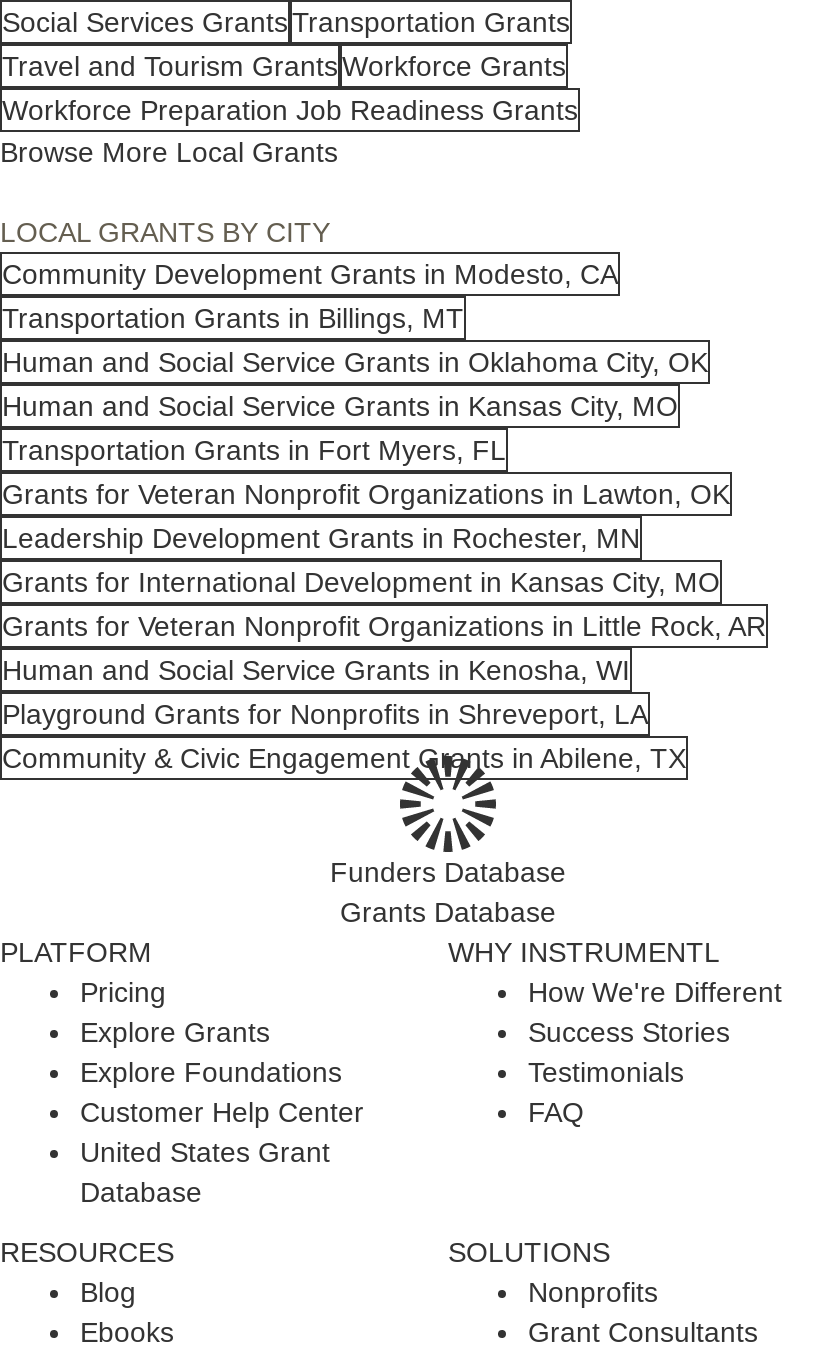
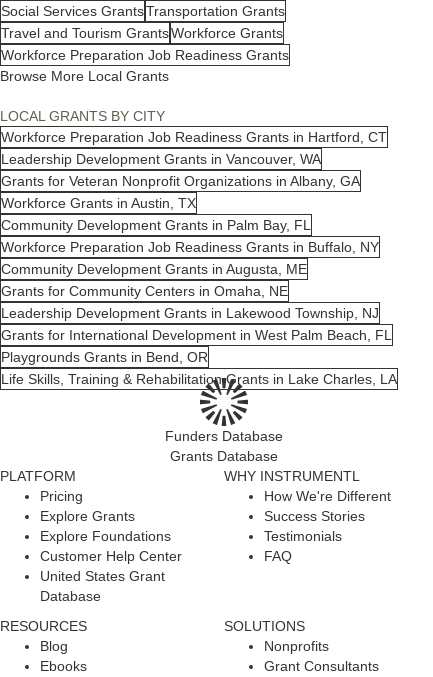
[2,258,766,774] Community Development Grants in Modesto, CA | Transportation Grants in Billings, MT | Human and Social Service Grants in Oklahoma City, OK | Human and Social Service Grants in Kansas City, MO | Transportation Grants in Fort Myers, FL | Grants for Veteran Nonprofit Organizations in Lawton, OK | Leadership Development Grants in Rochester, MN | Grants for International Development in Kansas City, MO | Grants for Veteran Nonprofit Organizations in Little Rock, AR | Human and Social Service Grants in Kenosha, WI | Playground Grants for Nonprofits in Shreveport, LA | Community & Civic Engagement Grants in Abilene, TX -> [1,129,397,387] Workforce Preparation Job Readiness Grants in Hartford, CT | Leadership Development Grants in Vancouver, WA | Grants for Veteran Nonprofit Organizations in Albany, GA | Workforce Grants in Austin, TX | Community Development Grants in Palm Bay, FL | Workforce Preparation Job Readiness Grants in Buffalo, NY | Community Development Grants in Augusta, ME | Grants for Community Centers in Omaha, NE | Leadership Development Grants in Lakewood Township, NJ | Grants for International Development in West Palm Beach, FL | Playgrounds Grants in Bend, OR | Life Skills, Training & Rehabilitation Grants in Lake Charles, LA

